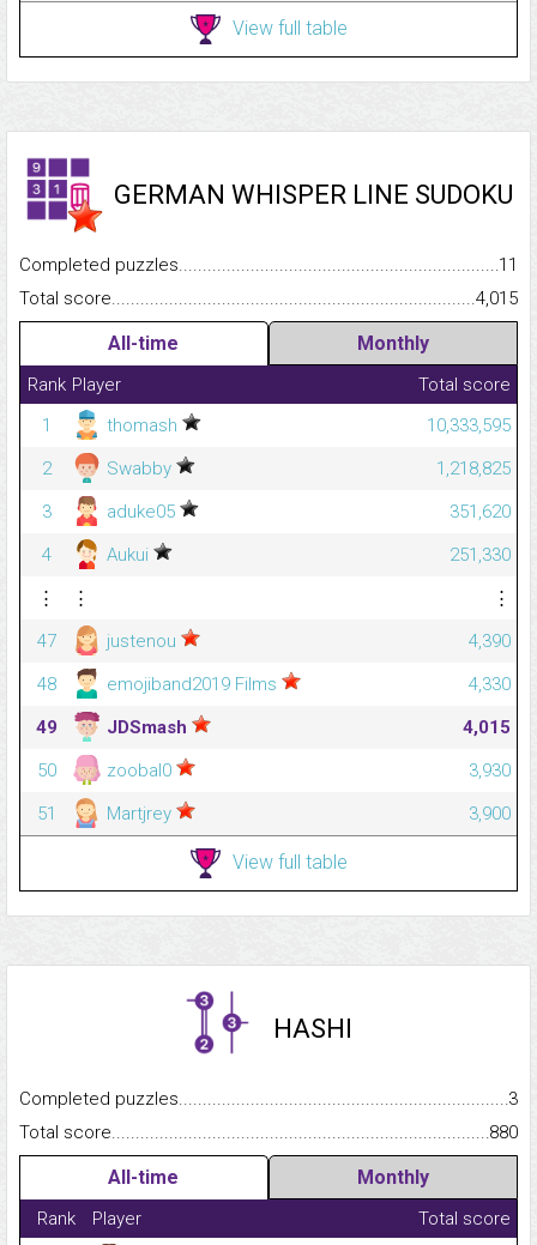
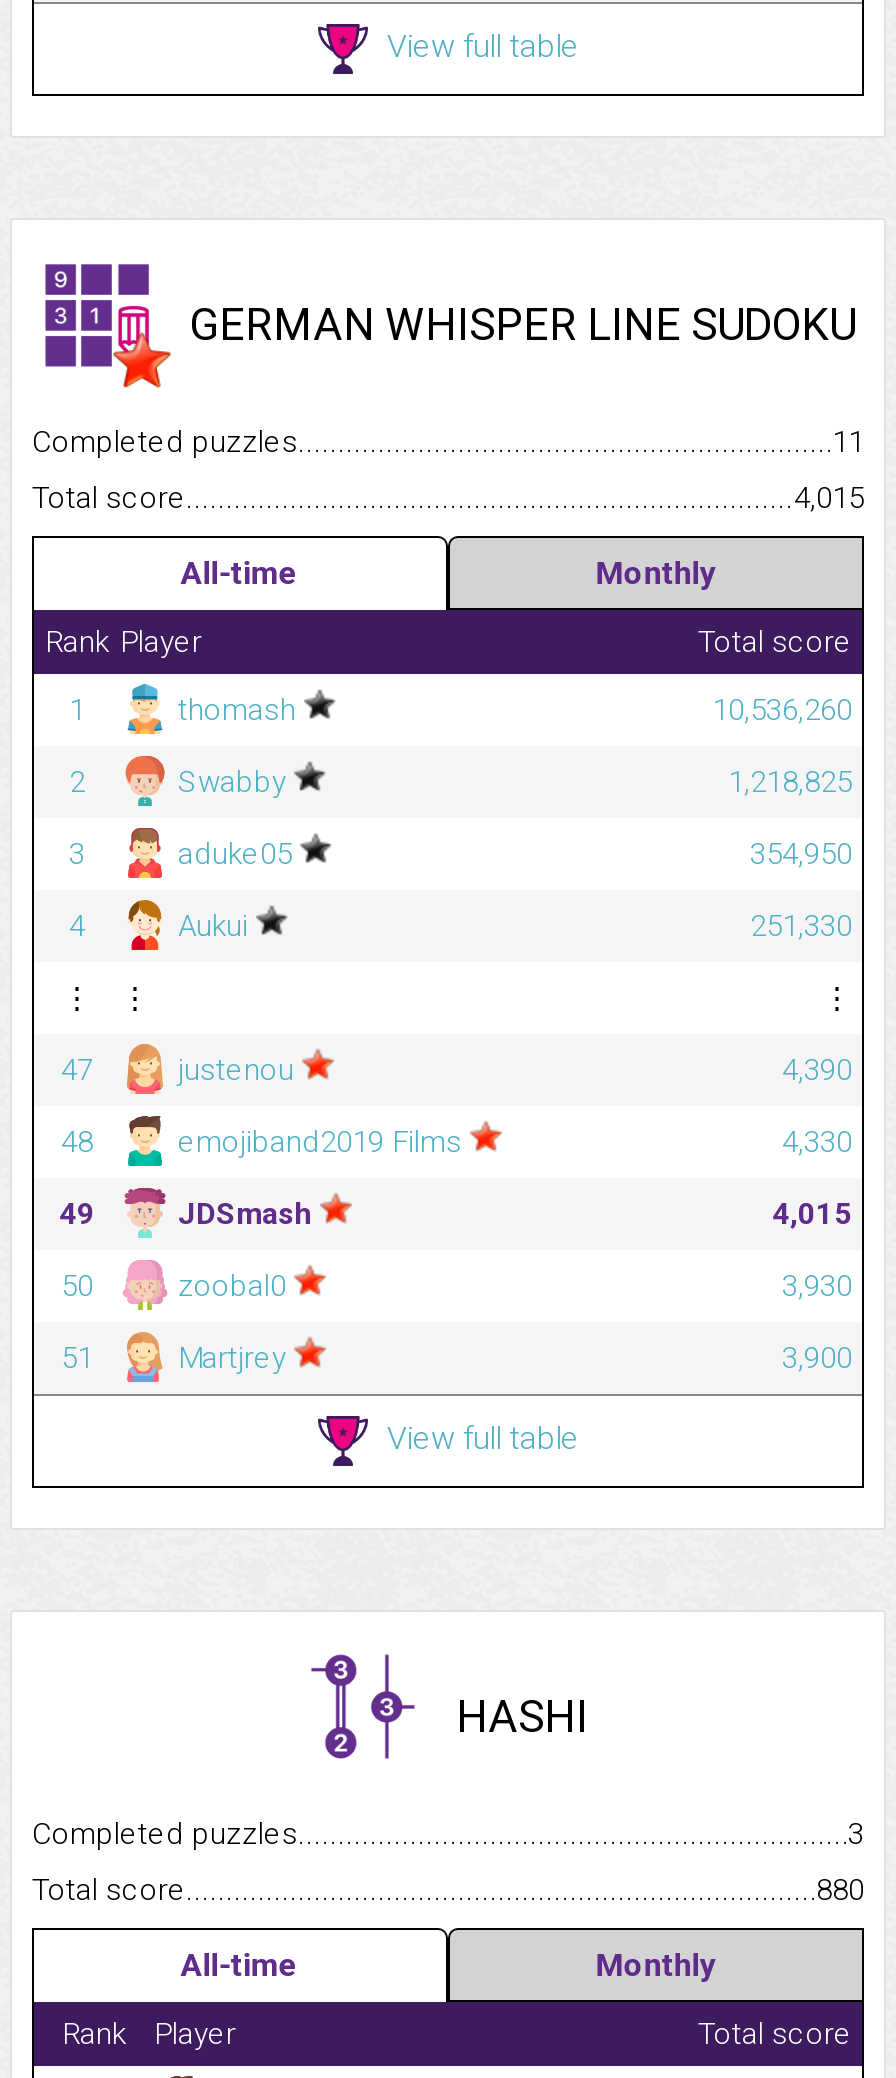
[427,415,511,436] 10,333,595 -> [712,692,852,728] 10,536,260
[449,501,511,523] 351,620 -> [750,836,852,872] 354,950

